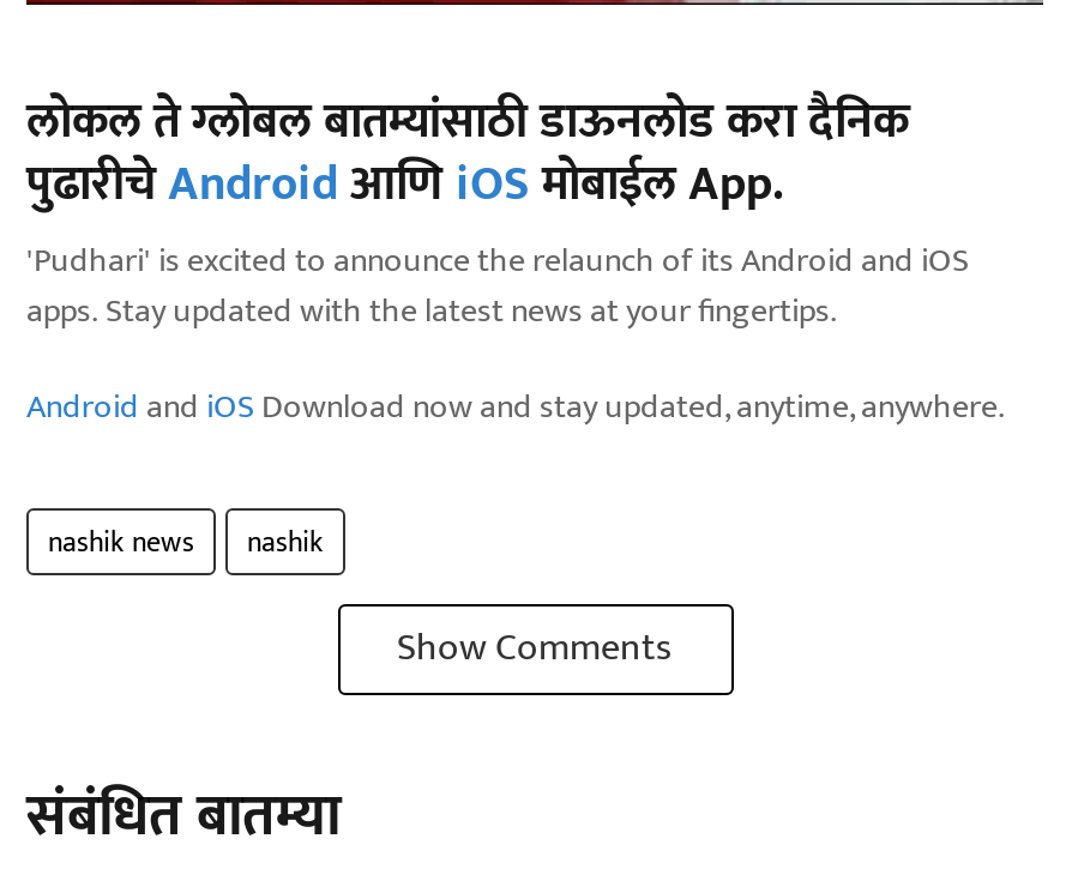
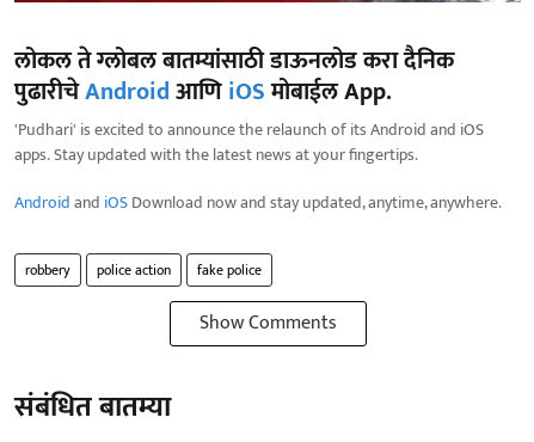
[48,517,324,565] nashik news | nashik -> [25,258,262,282] robbery | police action | fake police

